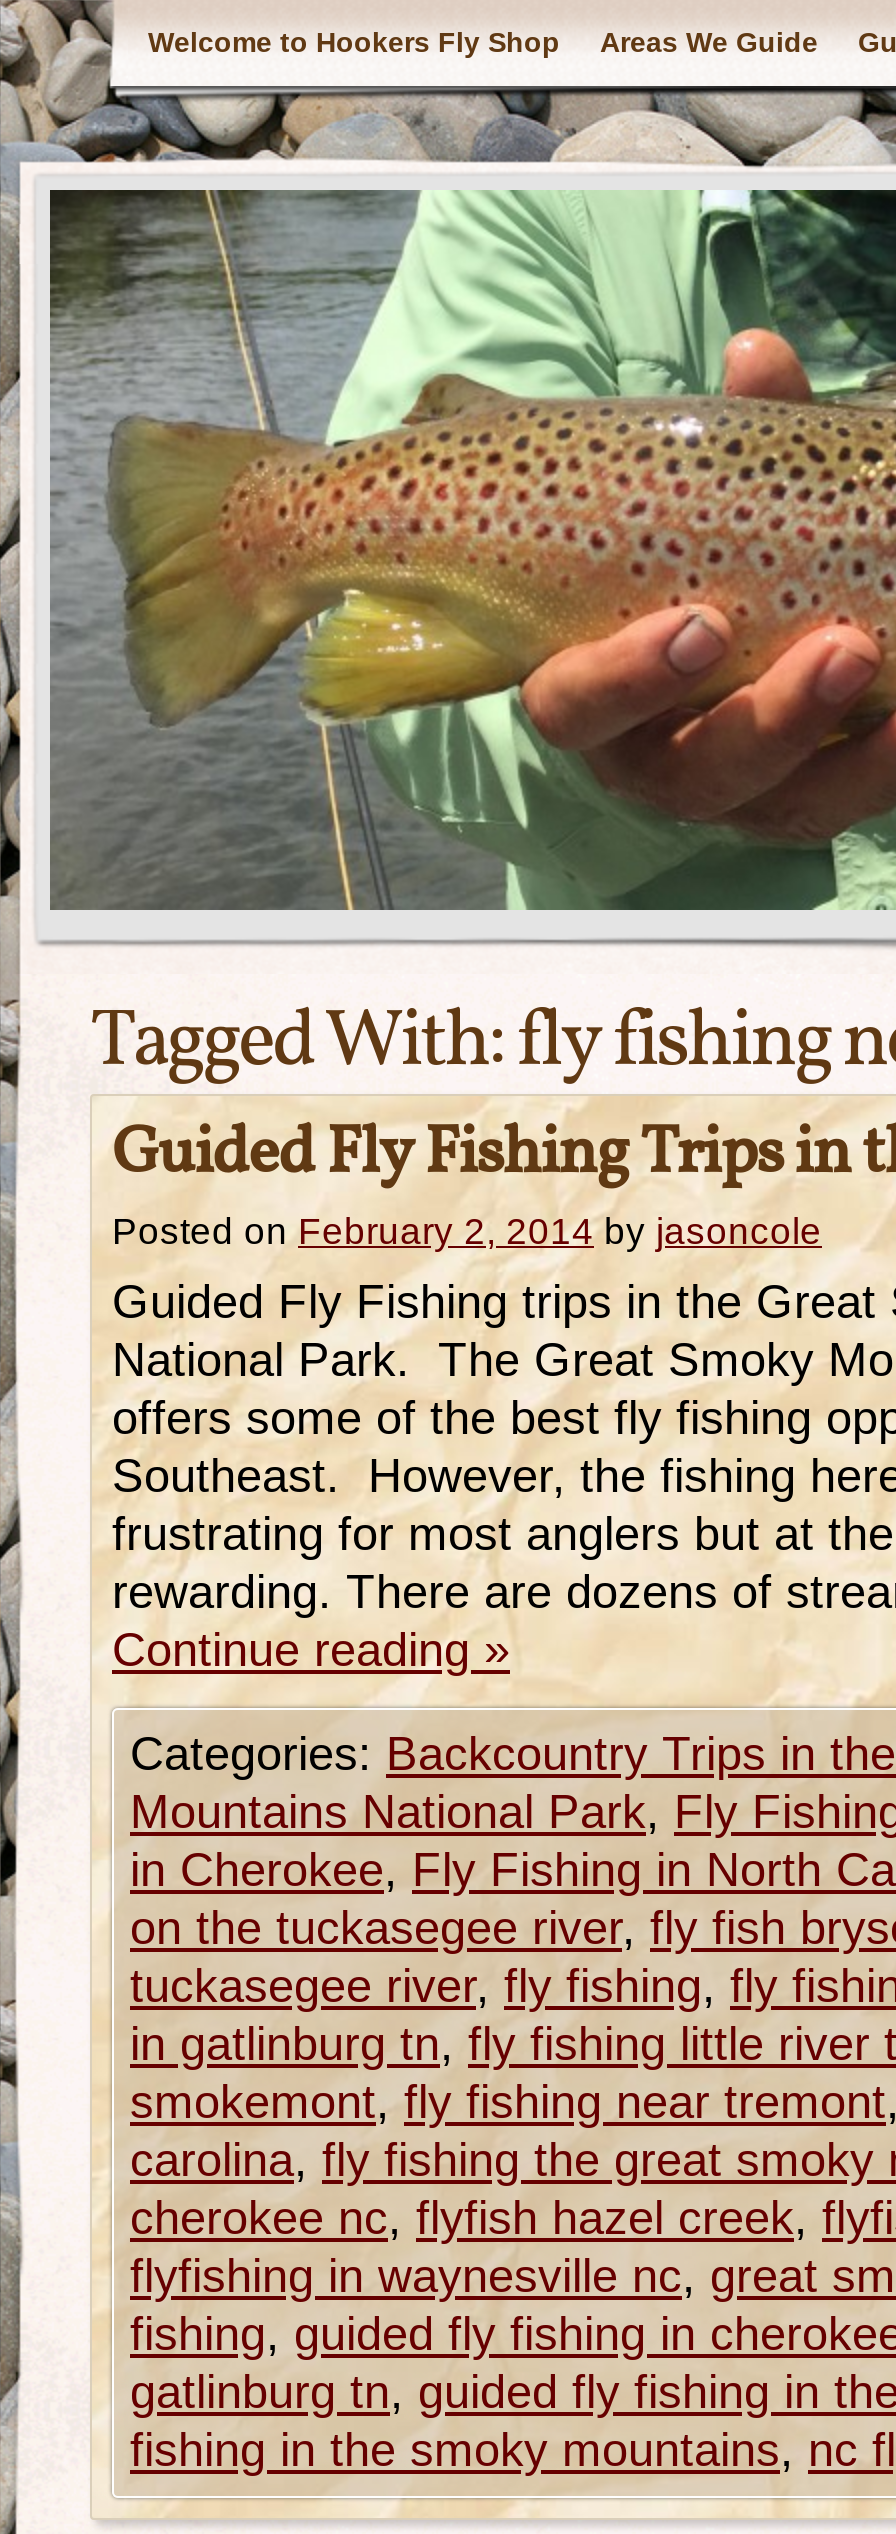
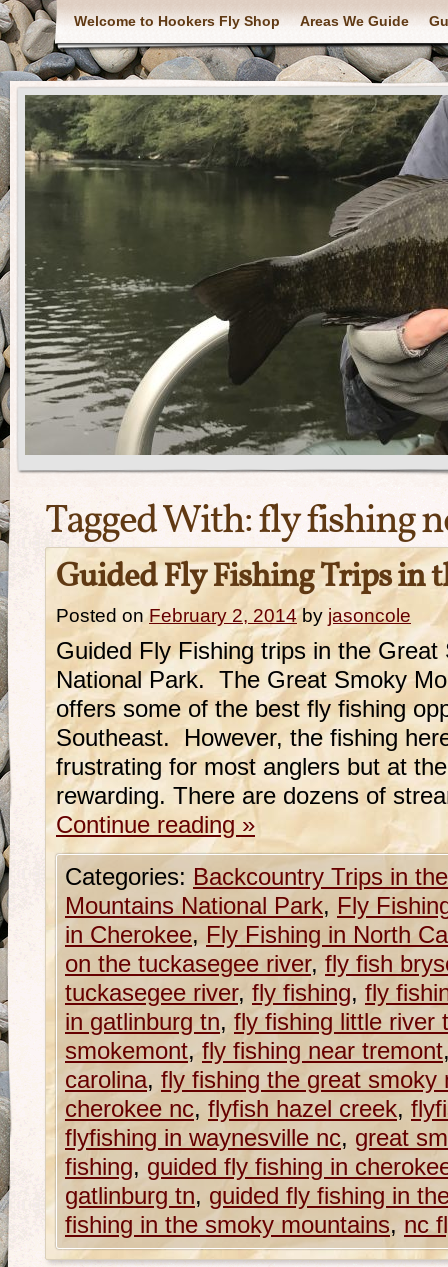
[50,190,890,912] [image] -> [25,94,445,456] [image]

